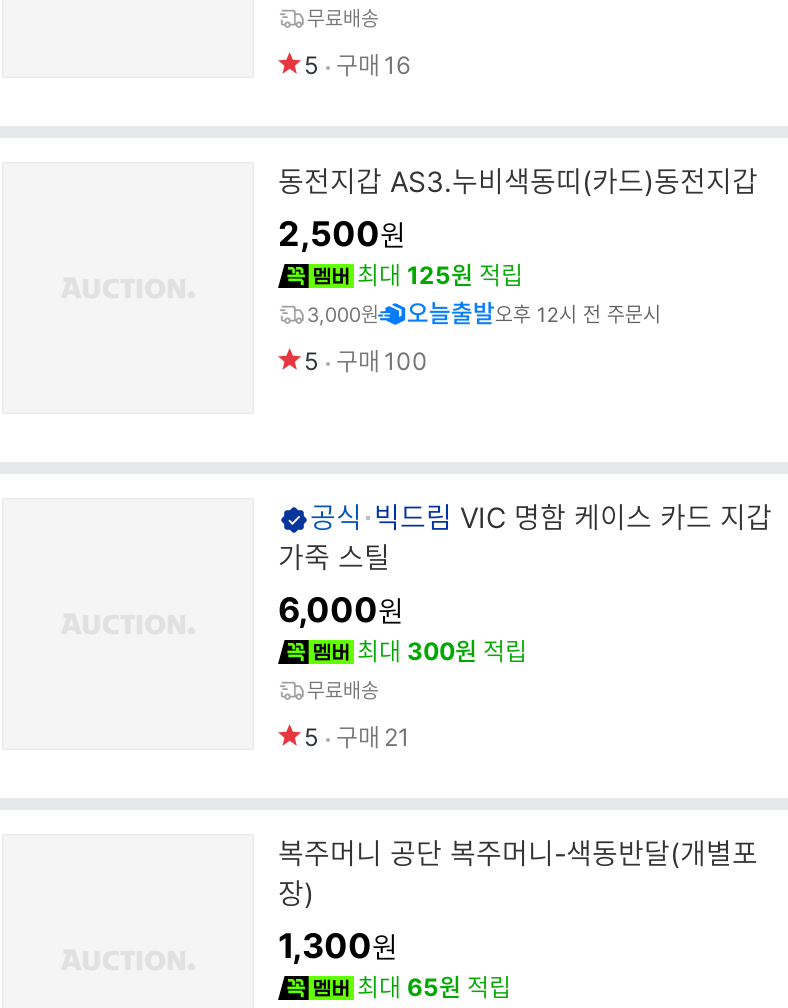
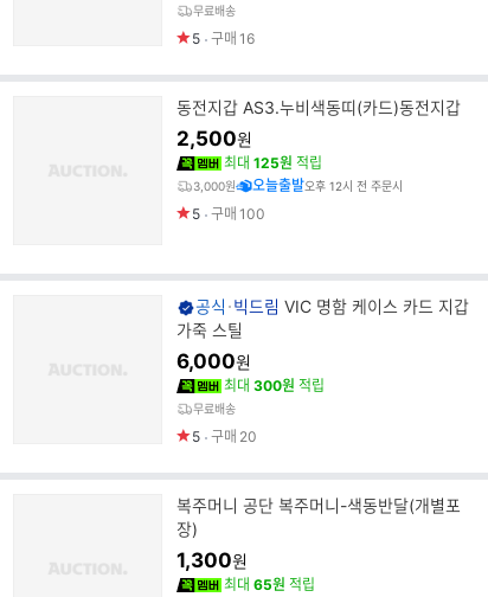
[304,722,410,752] 5 구매 21 -> [192,428,257,445] 5 구매 20

